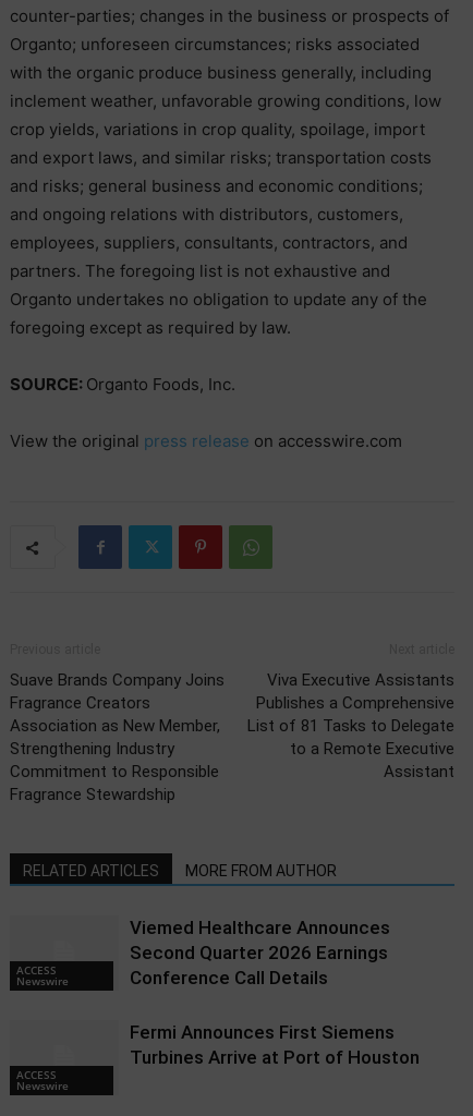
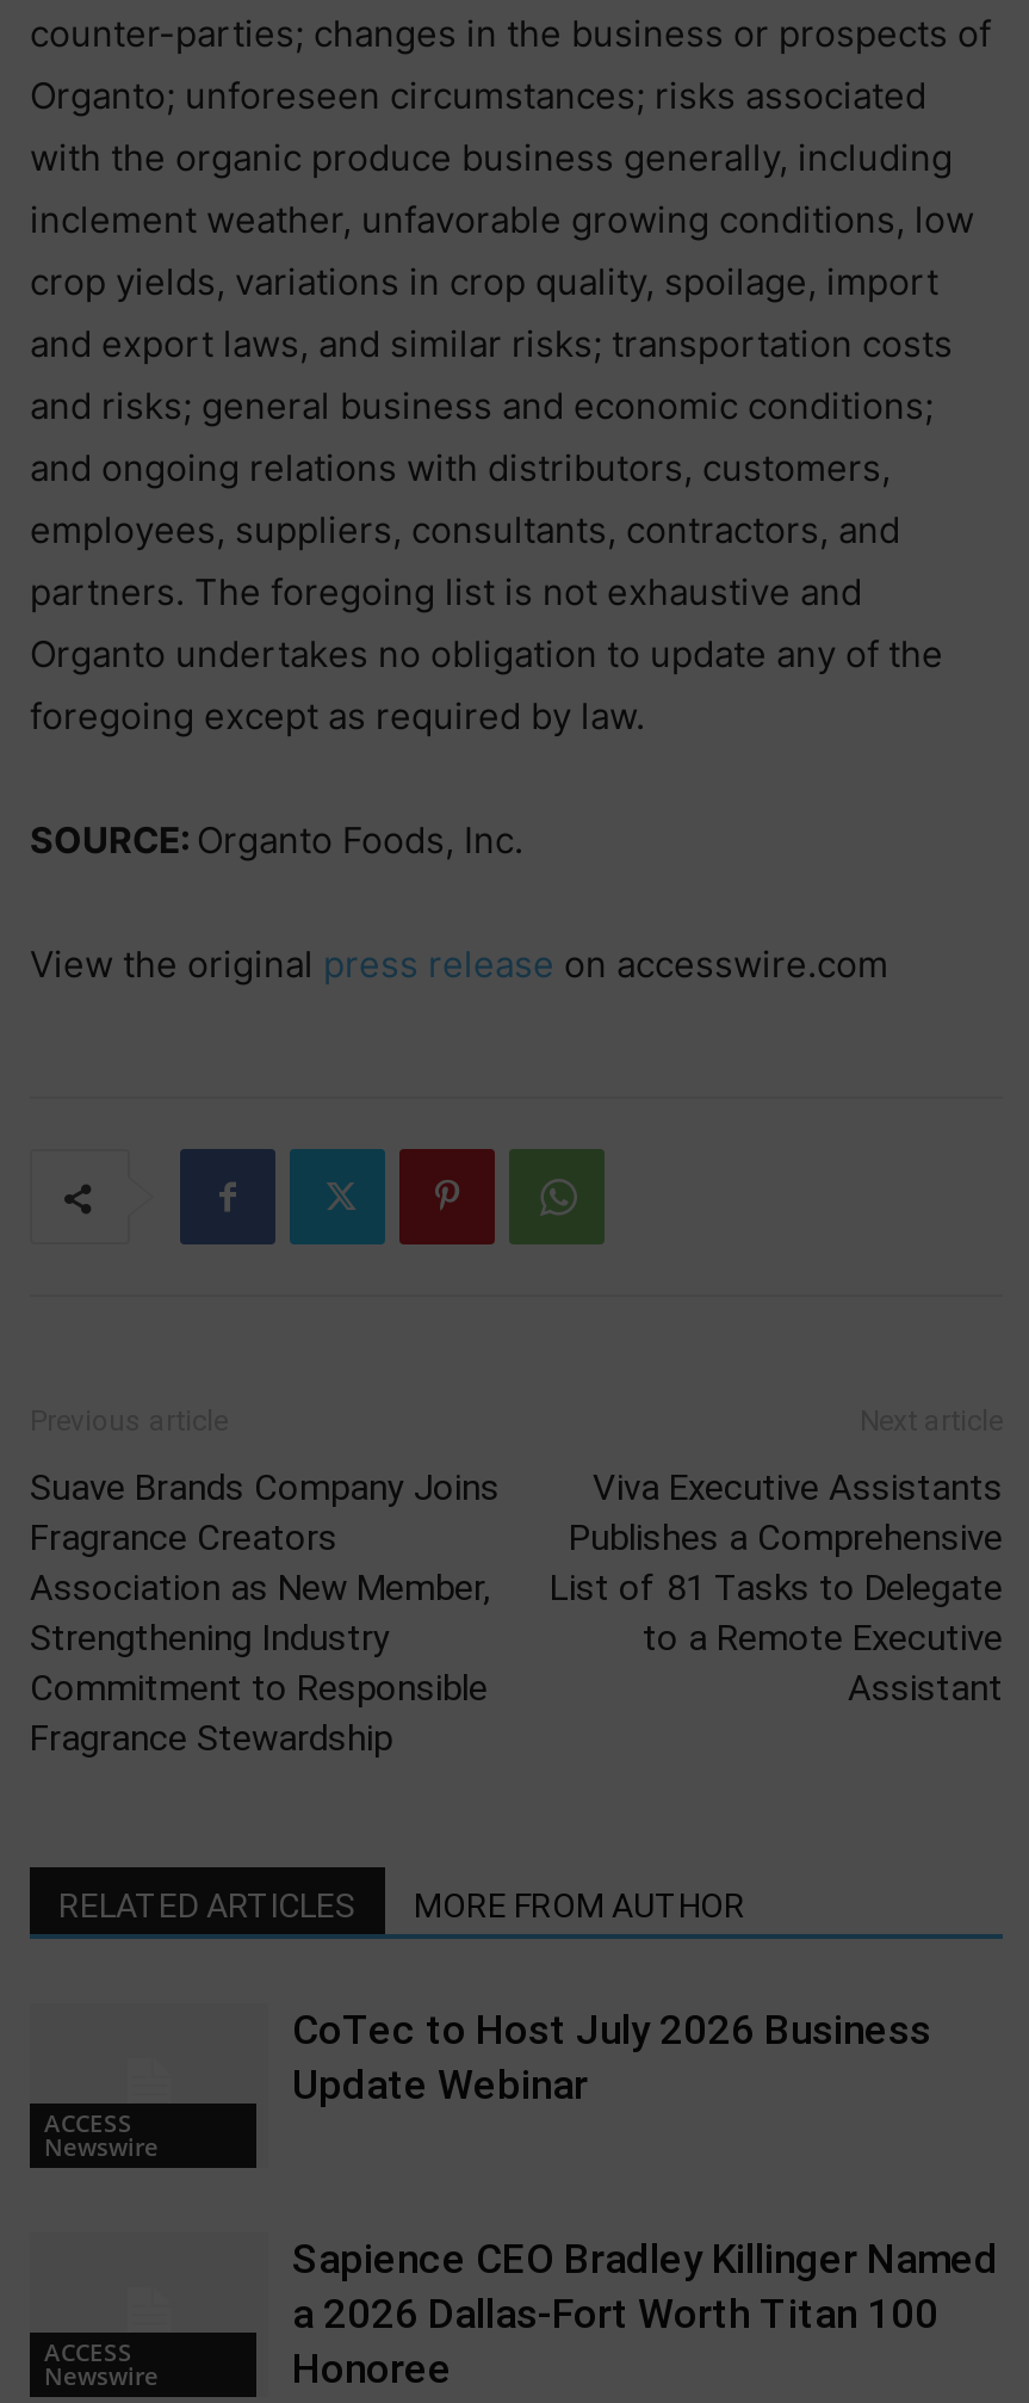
[130,917,390,988] Viemed Healthcare Announces | Second Quarter 2026 Earnings | Conference Call Details -> [292,2006,931,2108] CoTec to Host July 2026 Business | Update Webinar
[130,1021,420,1068] Fermi Announces First Siemens | Turbines Arrive at Port of Houston -> [292,2235,998,2392] Sapience CEO Bradley Killinger Named | a 2026 Dallas-Fort Worth Titan 100 | Honoree

